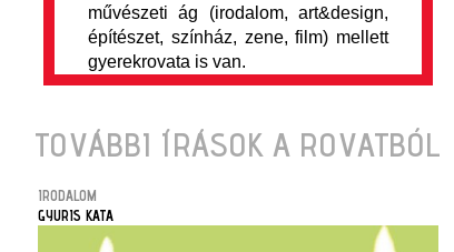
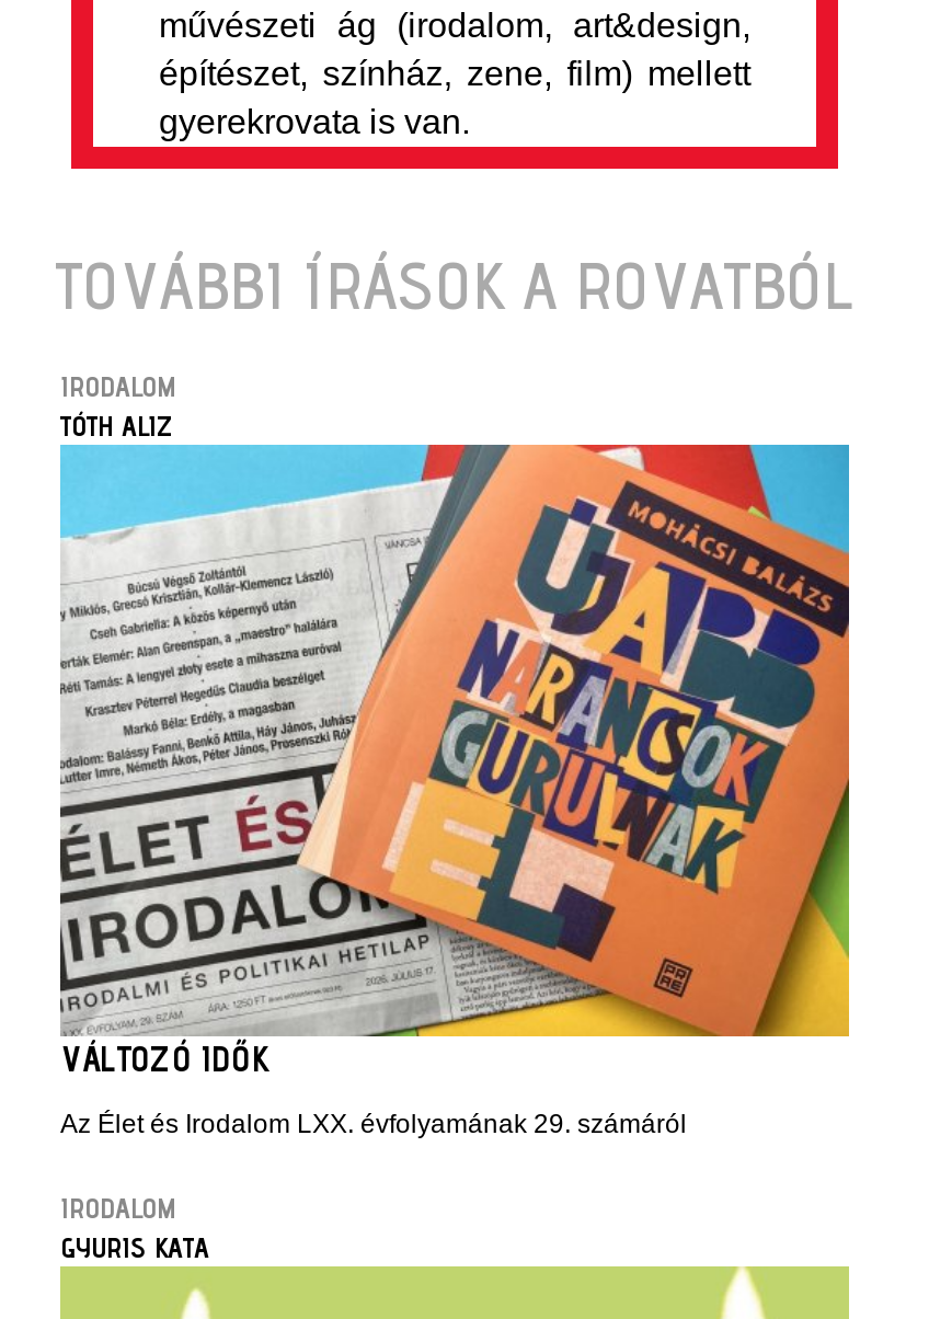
none -> [58,443,851,1225] [image] | VÁLTOZÓ IDŐK | Az Élet és Irodalom LXX. évfolyamának 29. számáról | IRODALOM
none -> [60,408,174,443] TÓTH ALIZ

